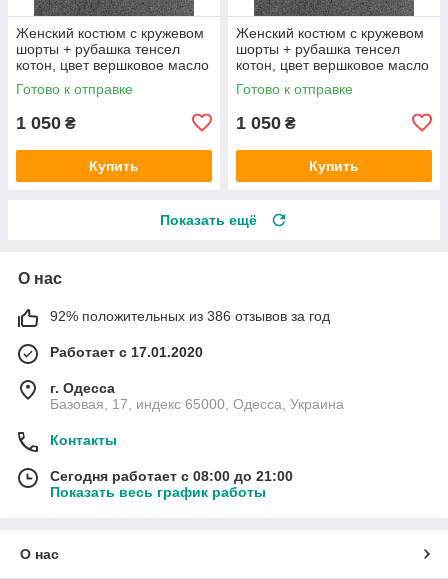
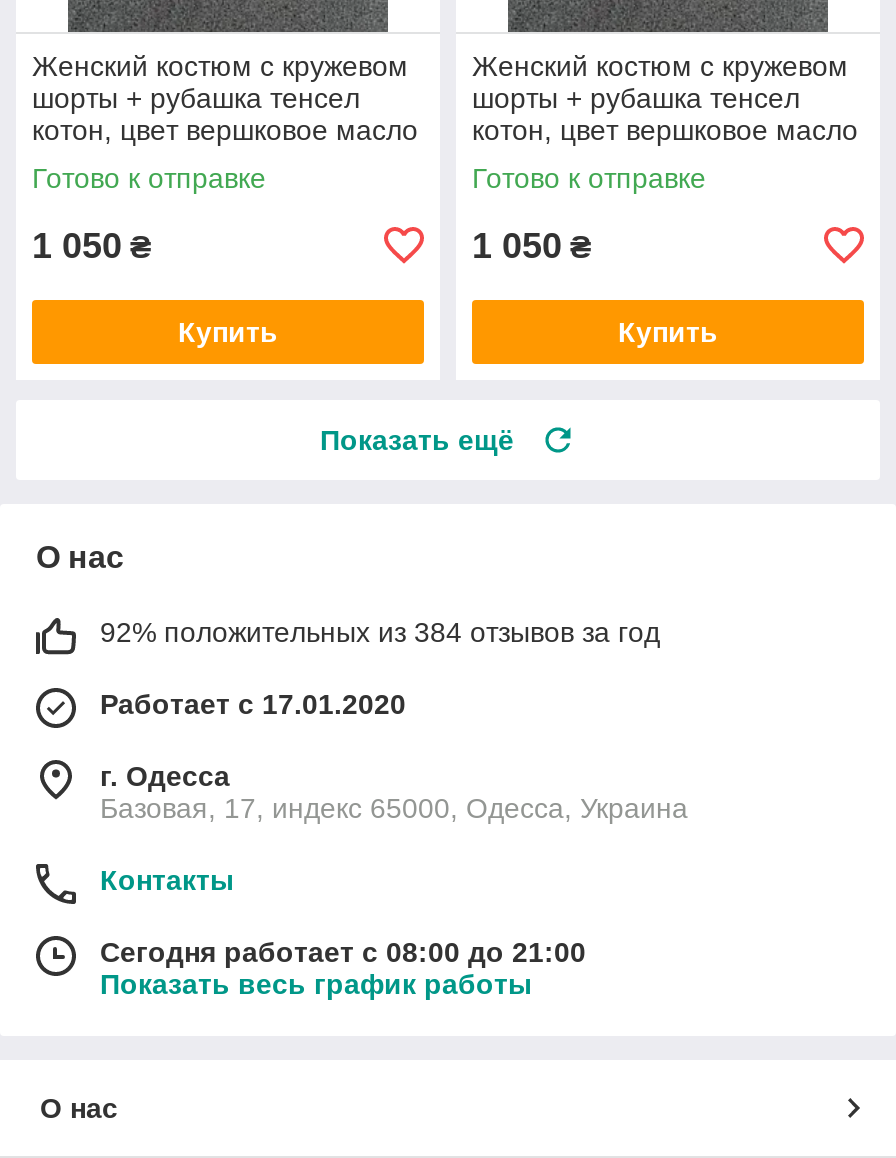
[50,308,330,324] 92% положительных из 386 отзывов за год -> [100,616,660,648] 92% положительных из 384 отзывов за год

